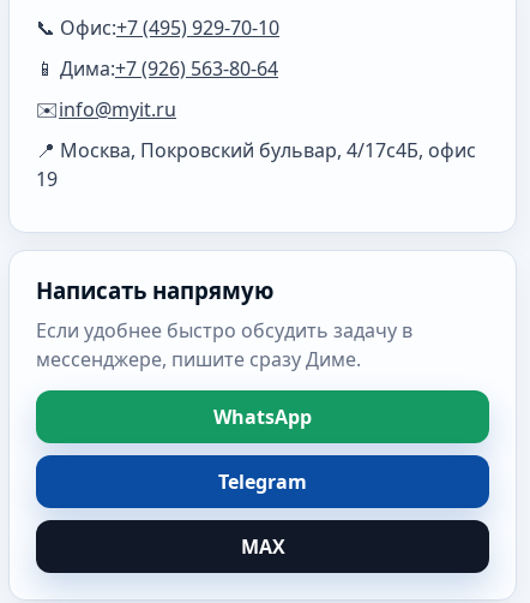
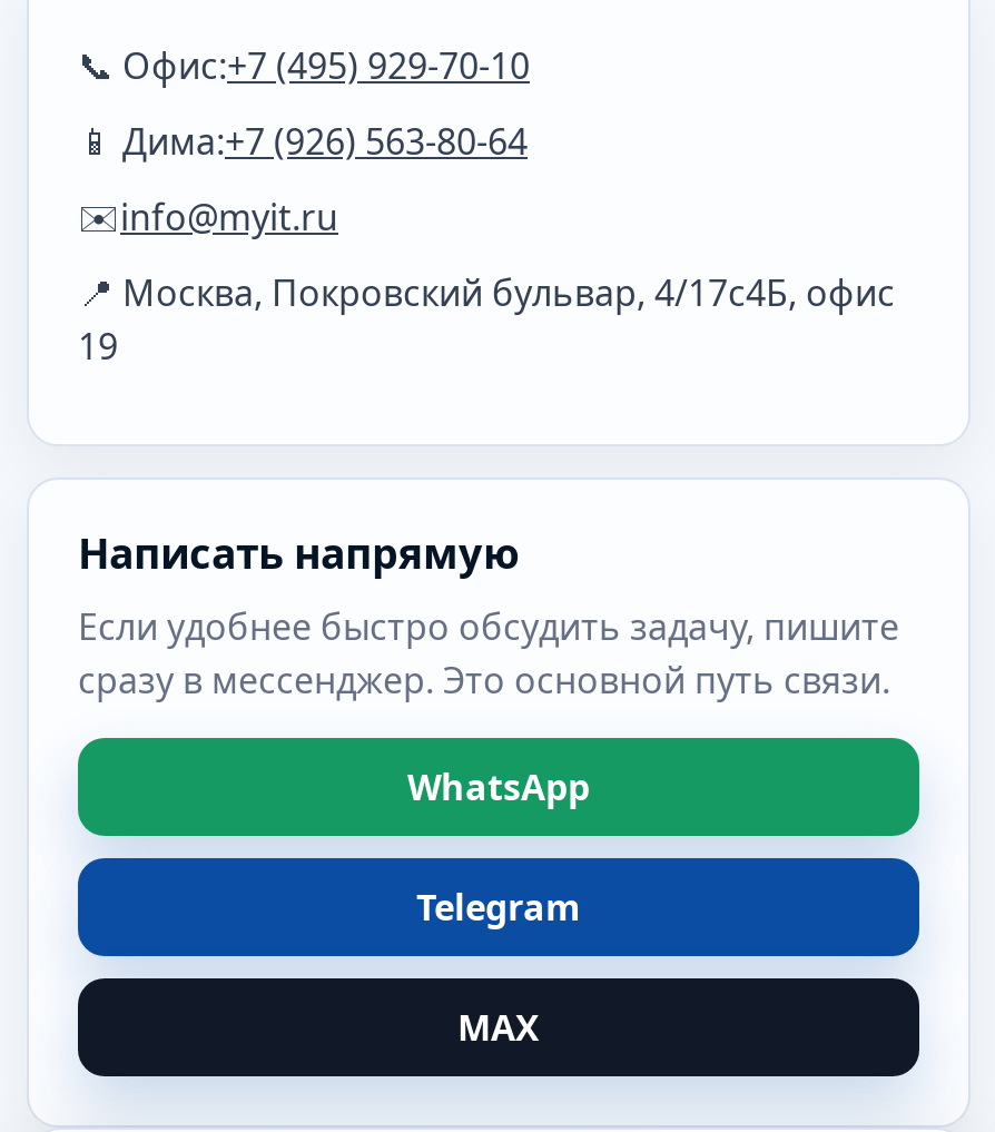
[36,317,412,372] Если удобнее быстро обсудить задачу в | мессенджере, пишите сразу Диме. -> [78,602,899,705] Если удобнее быстро обсудить задачу, пишите | сразу в мессенджер. Это основной путь связи.

